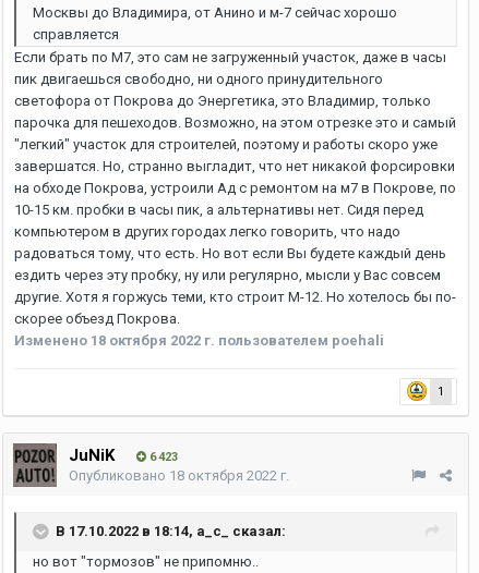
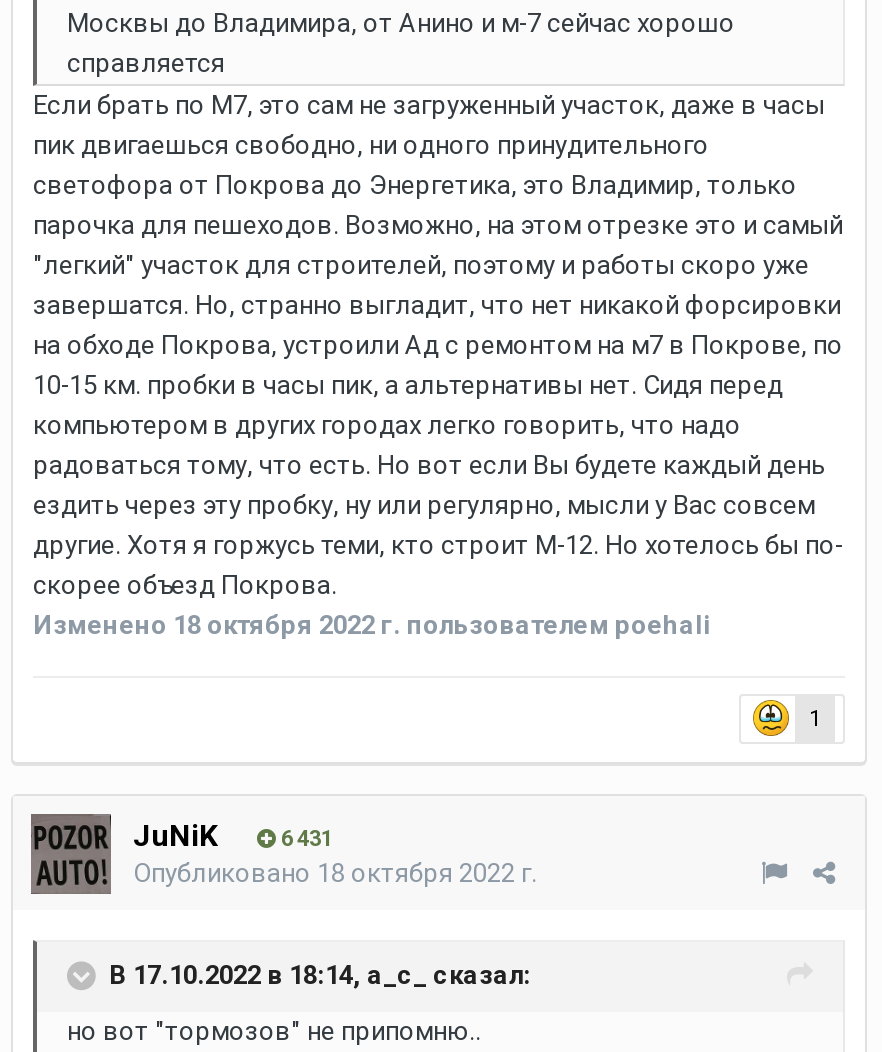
[146,449,178,464] 6 423 -> [275,825,333,851] 6 431

